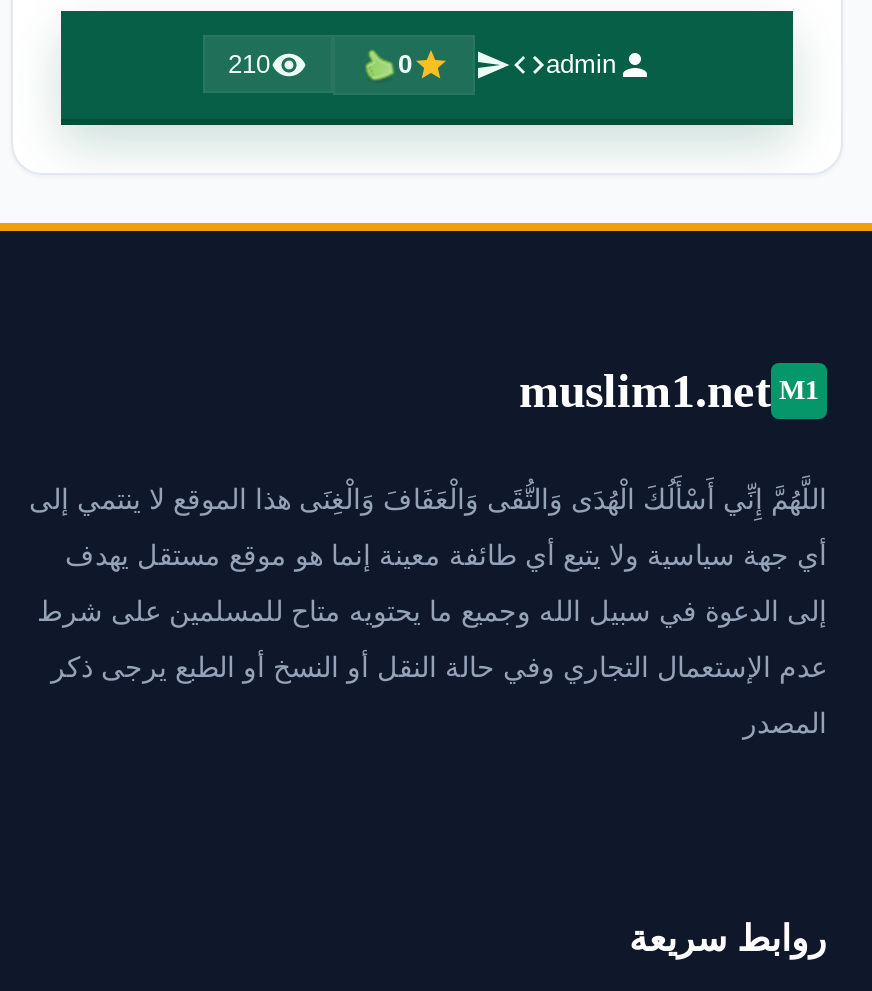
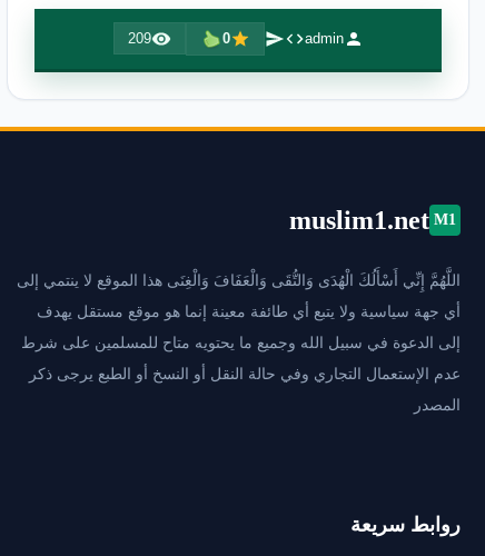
[228,49,270,79] 210 -> [127,30,151,47] 209

